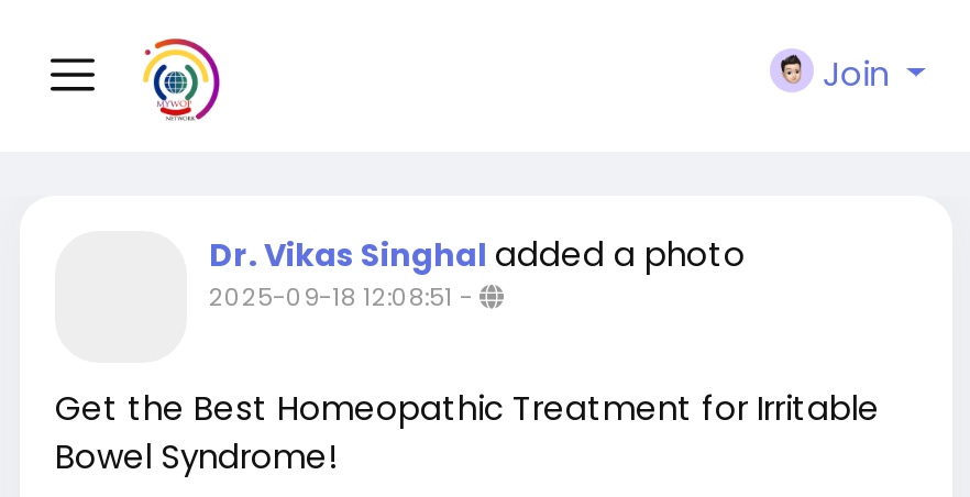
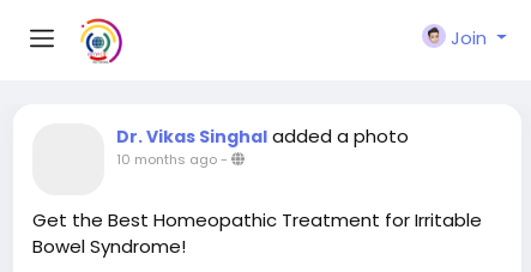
[209,279,480,314] 2025-09-18 12:08:51 - -> [116,150,231,169] 10 months ago -

